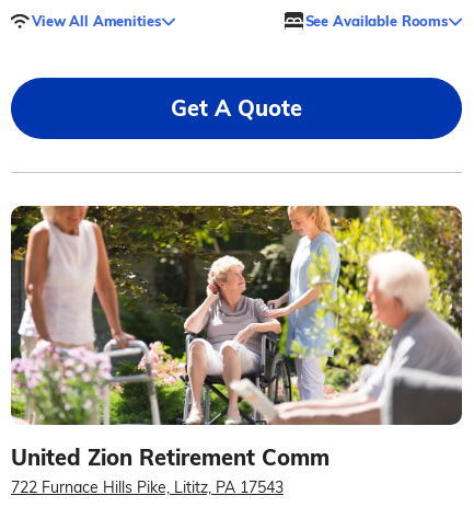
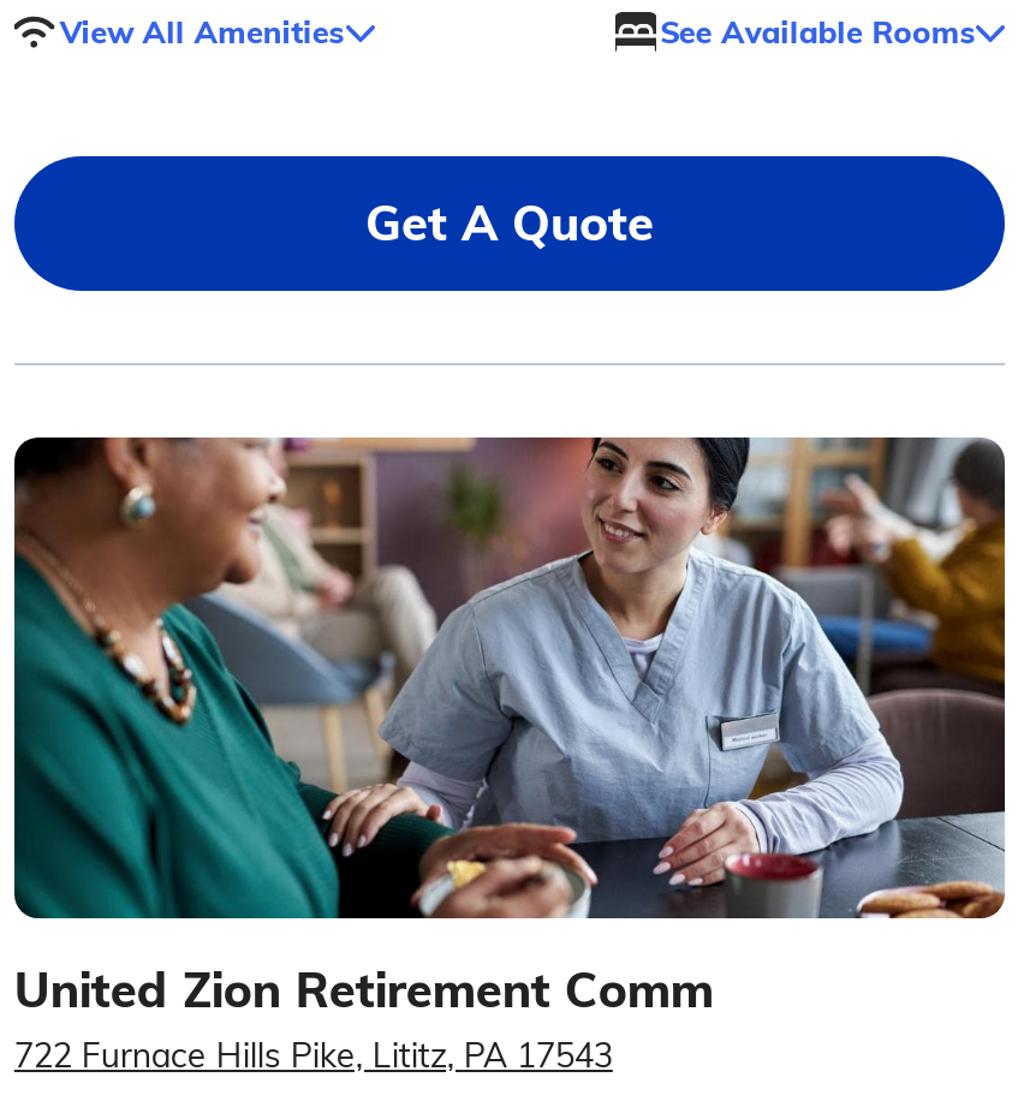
[10,205,463,426] [image] -> [12,435,1007,921] [image]

